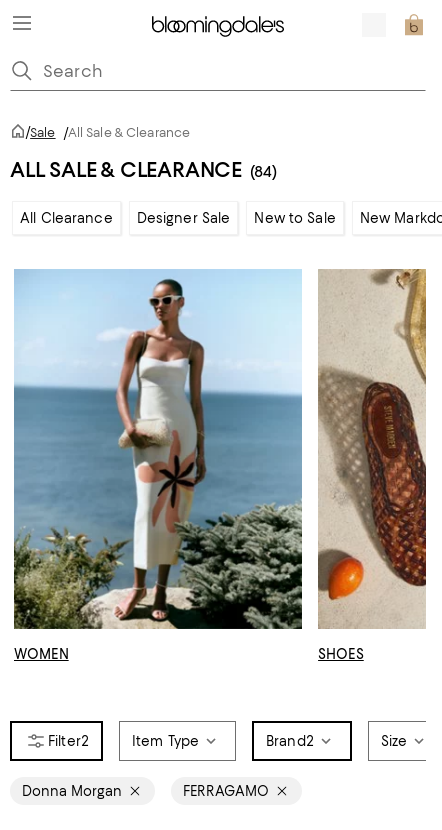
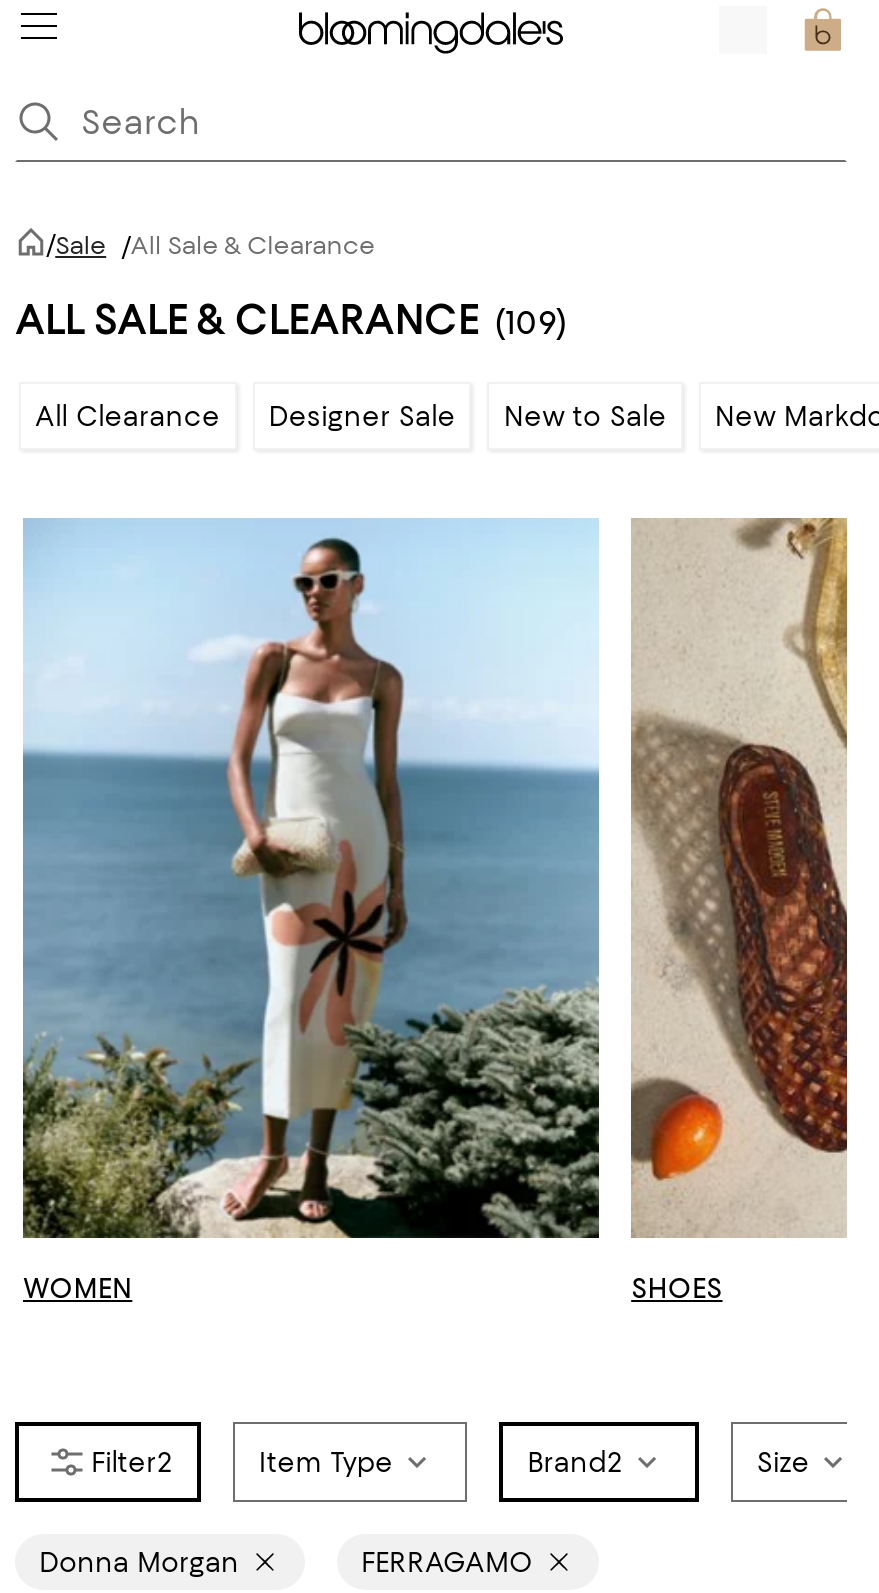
[10,157,278,182] ALL SALE & CLEARANCE (84) -> [15,294,567,344] ALL SALE & CLEARANCE (109)

